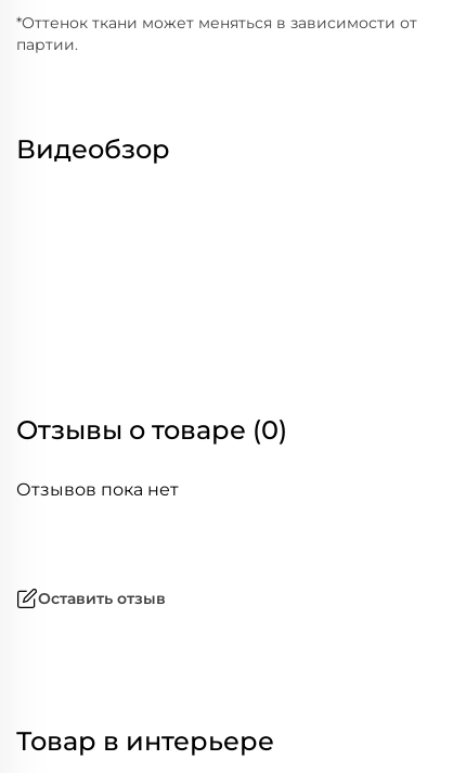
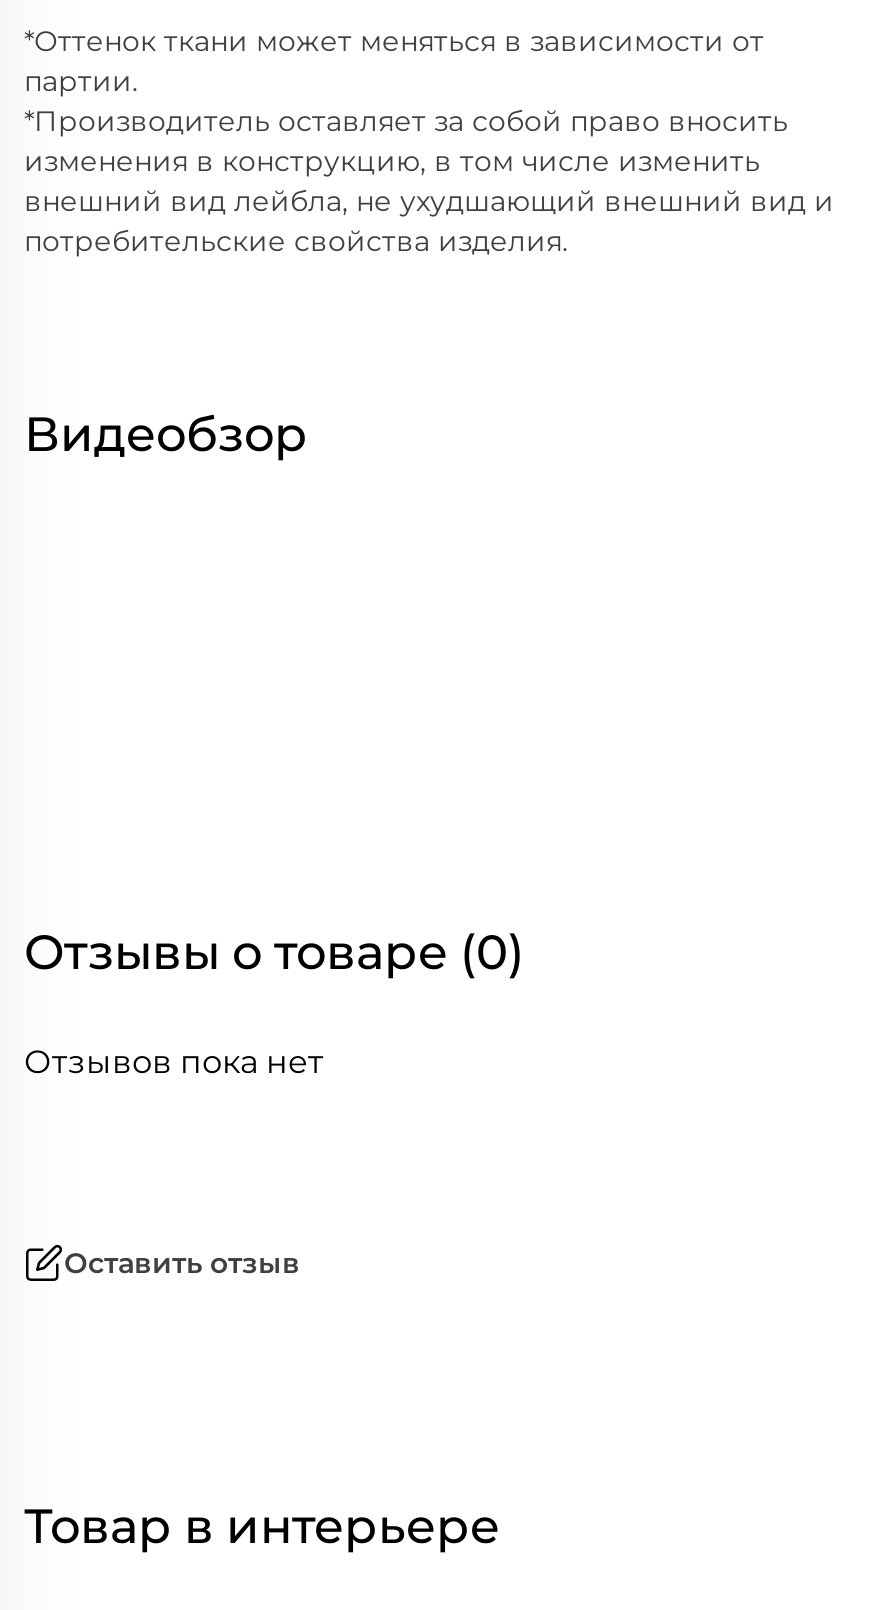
none -> [24,104,834,260] *Производитель оставляет за собой право вносить | изменения в конструкцию, в том числе изменить | внешний вид лейбла, не ухудшающий внешний вид и | потребительские свойства изделия.

